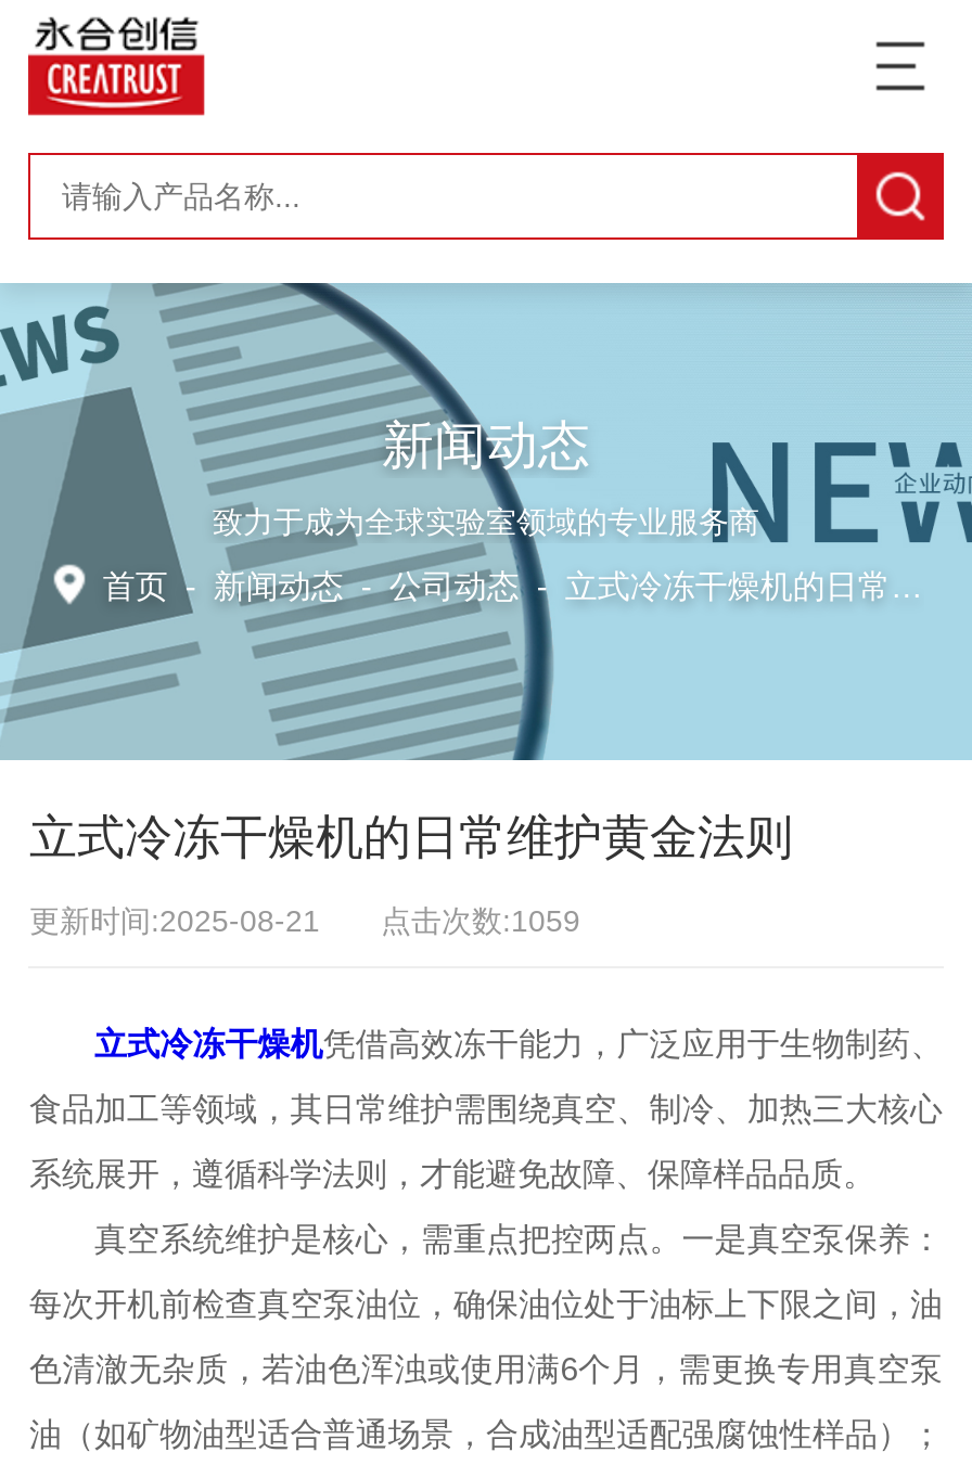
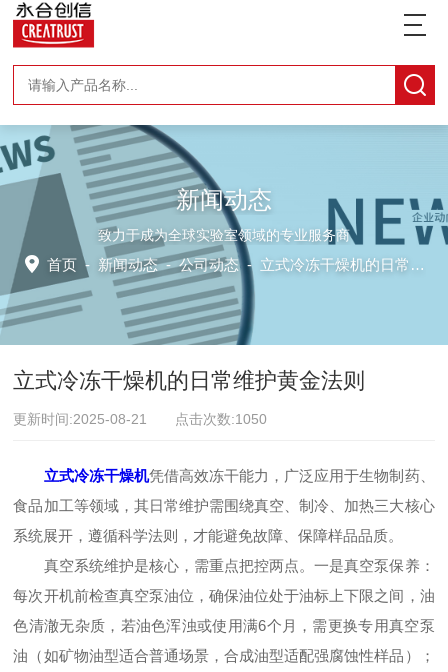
[29,903,580,938] 更新时间:2025-08-21 点击次数:1059 -> [13,411,267,427] 更新时间:2025-08-21 点击次数:1050

